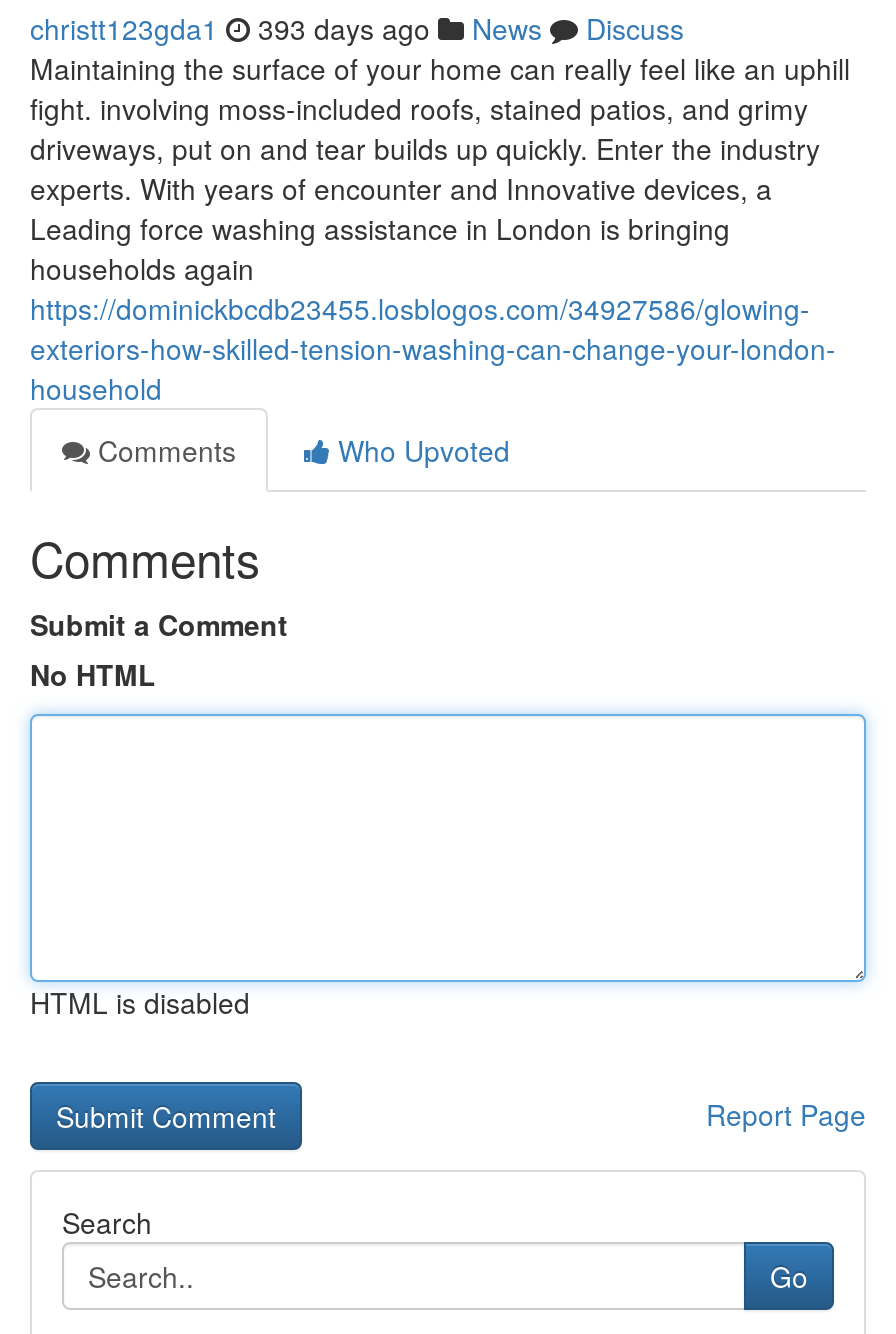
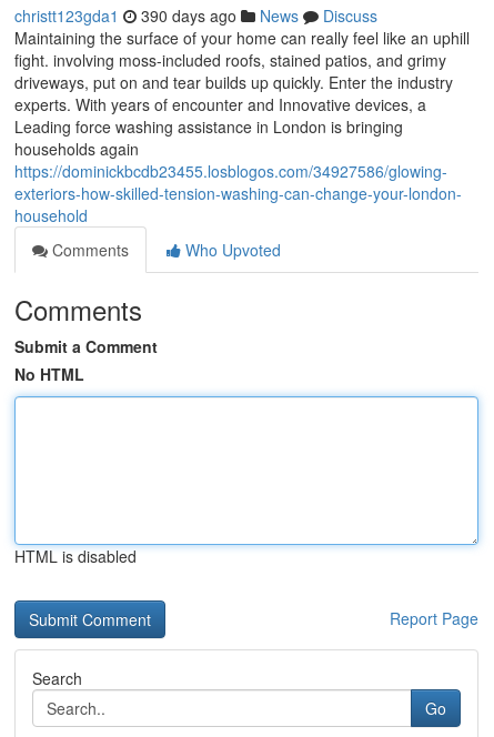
[30,8,684,48] christt123gda1 393 days ago News Discuss -> [14,4,377,27] christt123gda1 390 days ago News Discuss

